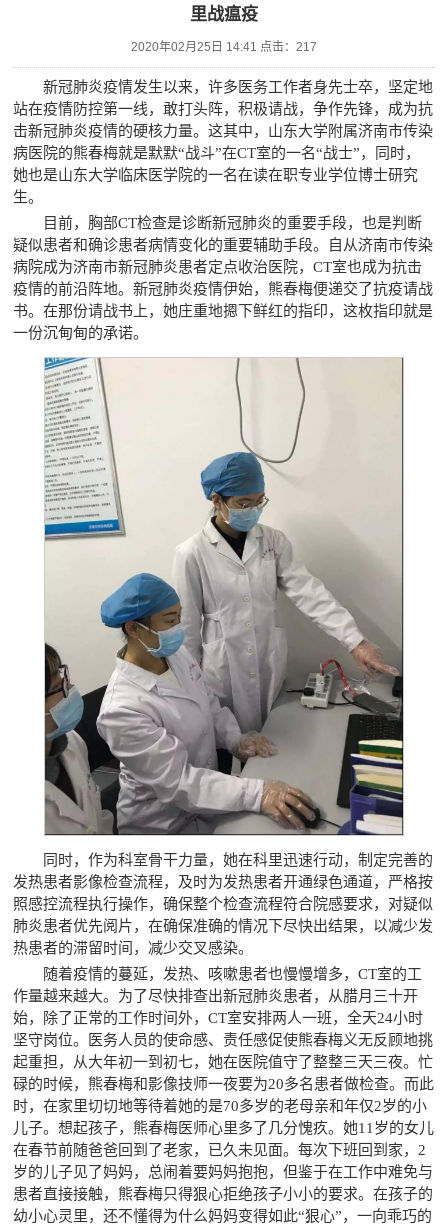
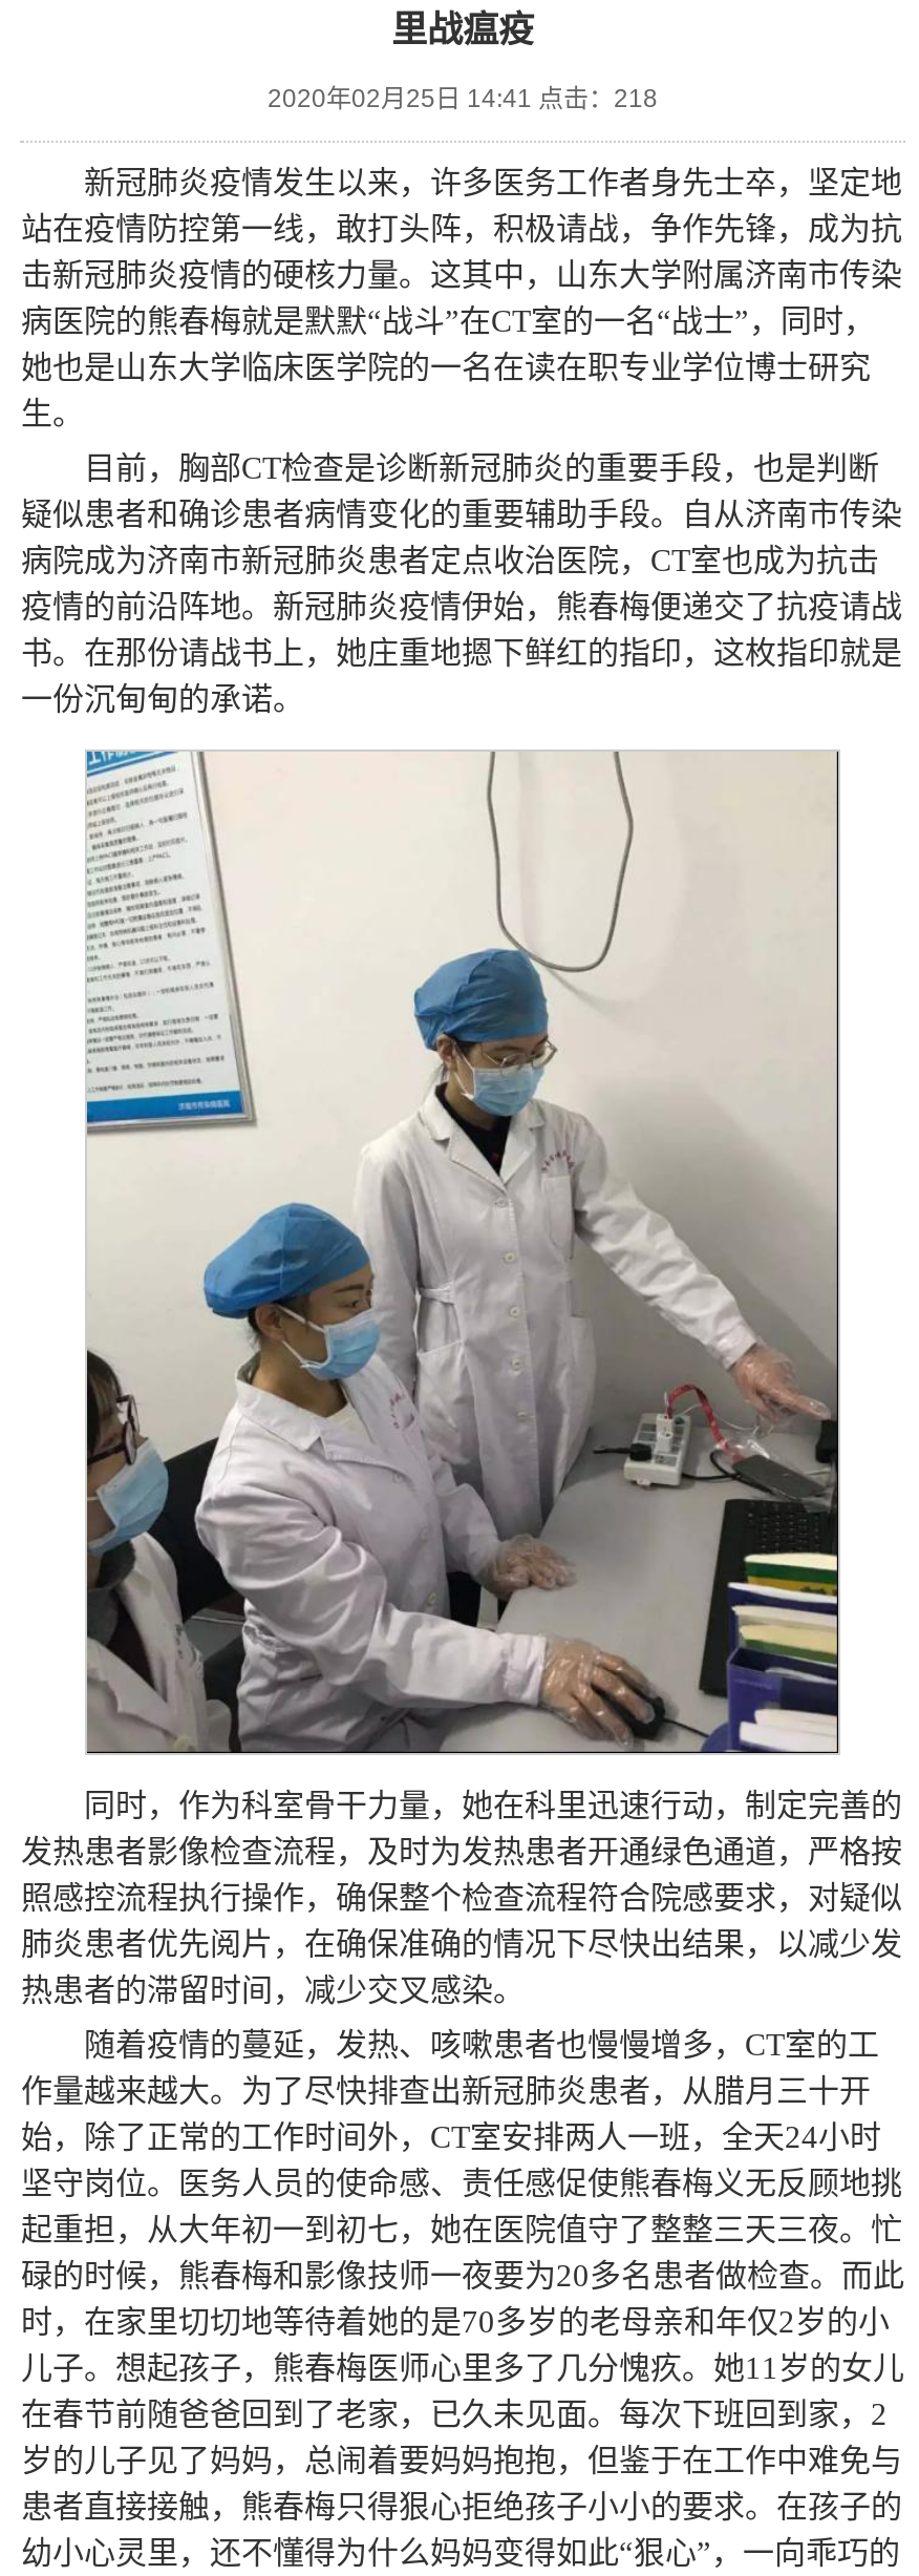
[131,40,317,54] 2020年02月25日 14:41 点击：217 -> [268,84,658,114] 2020年02月25日 14:41 点击：218

